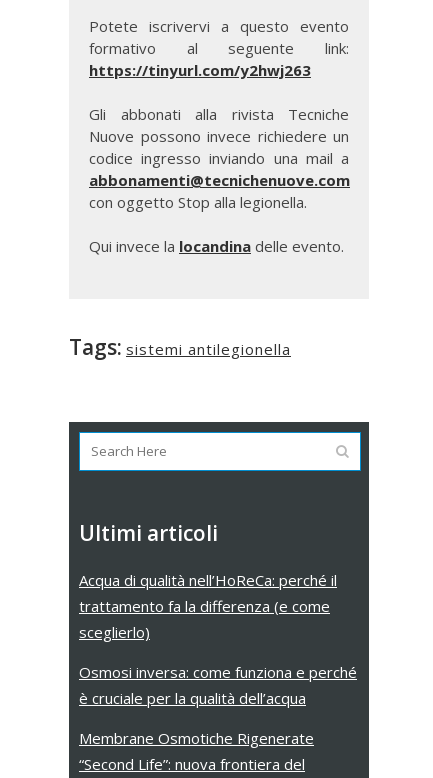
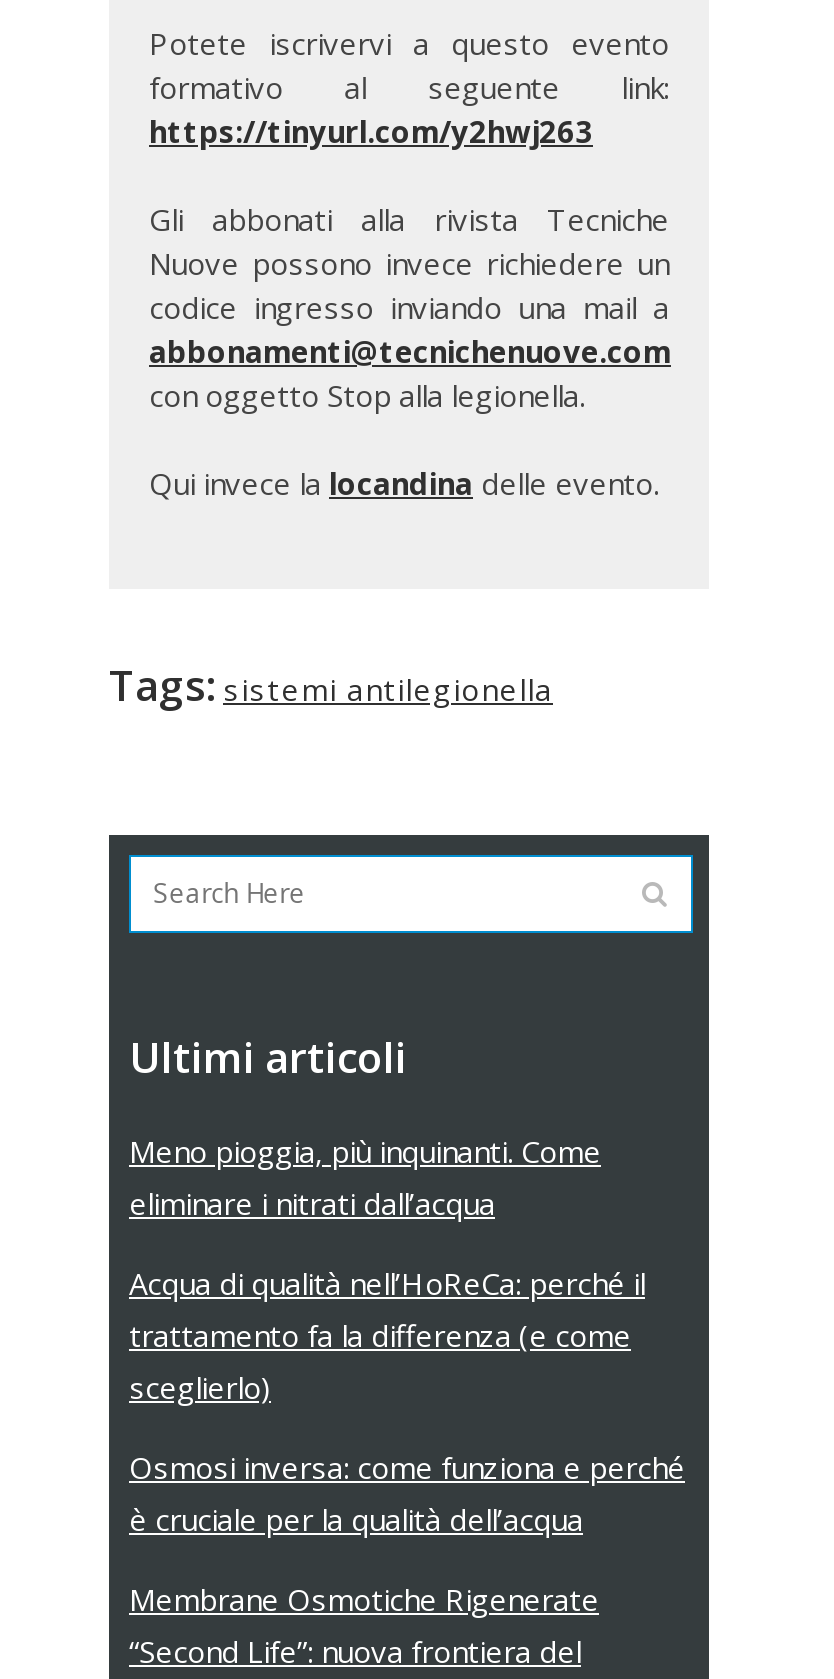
none -> [129,1130,601,1222] Meno pioggia, più inquinanti. Come | eliminare i nitrati dall’acqua

